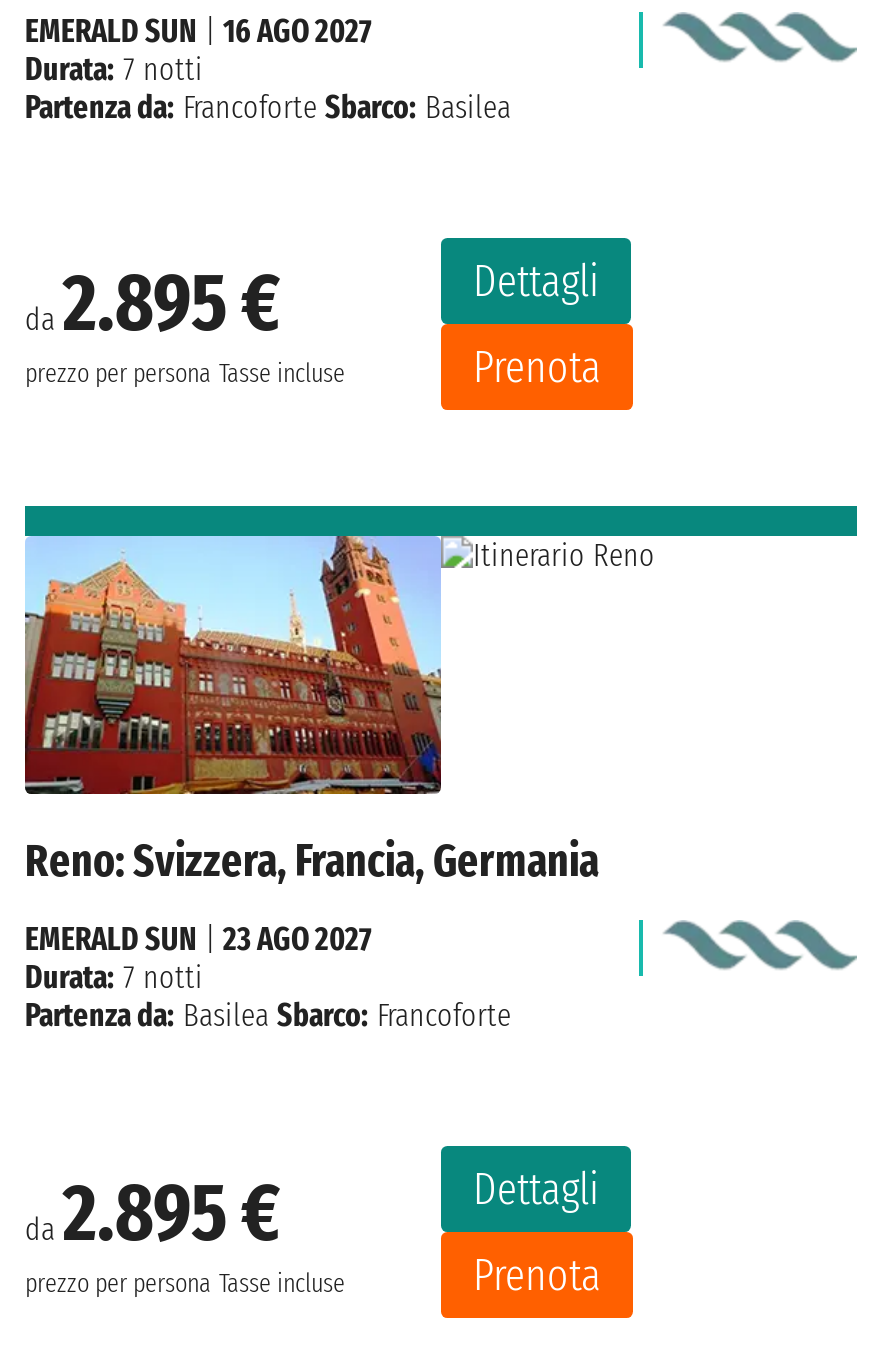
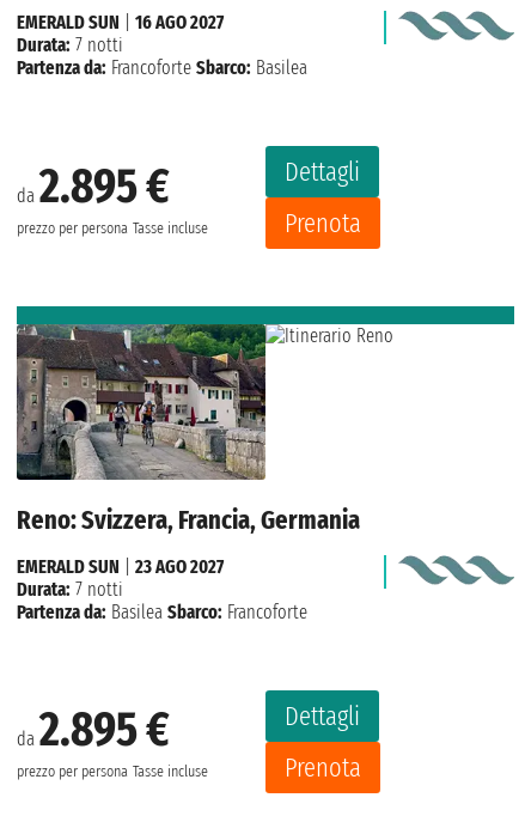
[23,534,443,796] [image] -> [16,324,267,481] [image]

